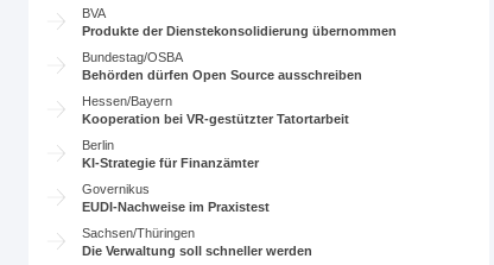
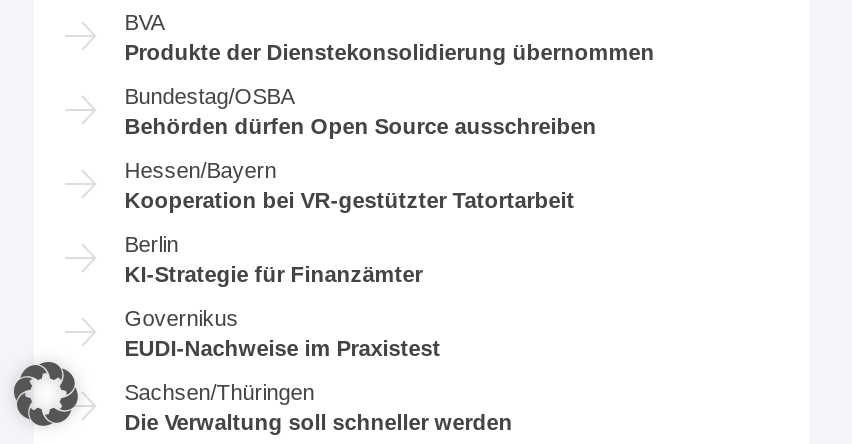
none -> [10,358,82,430] [image]

